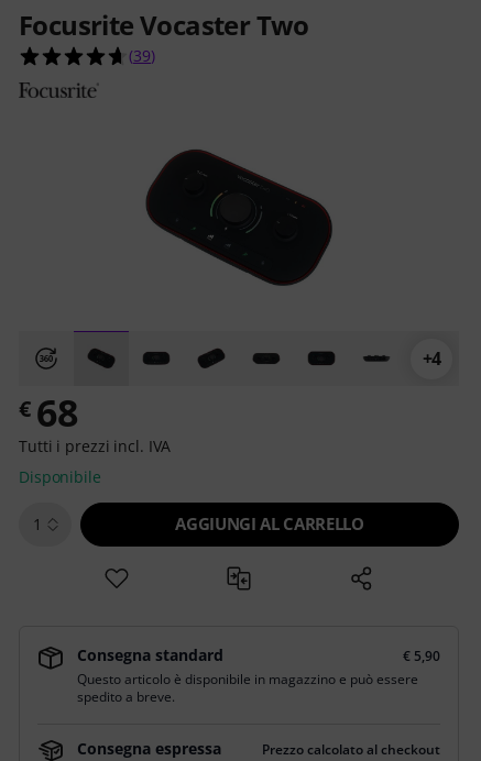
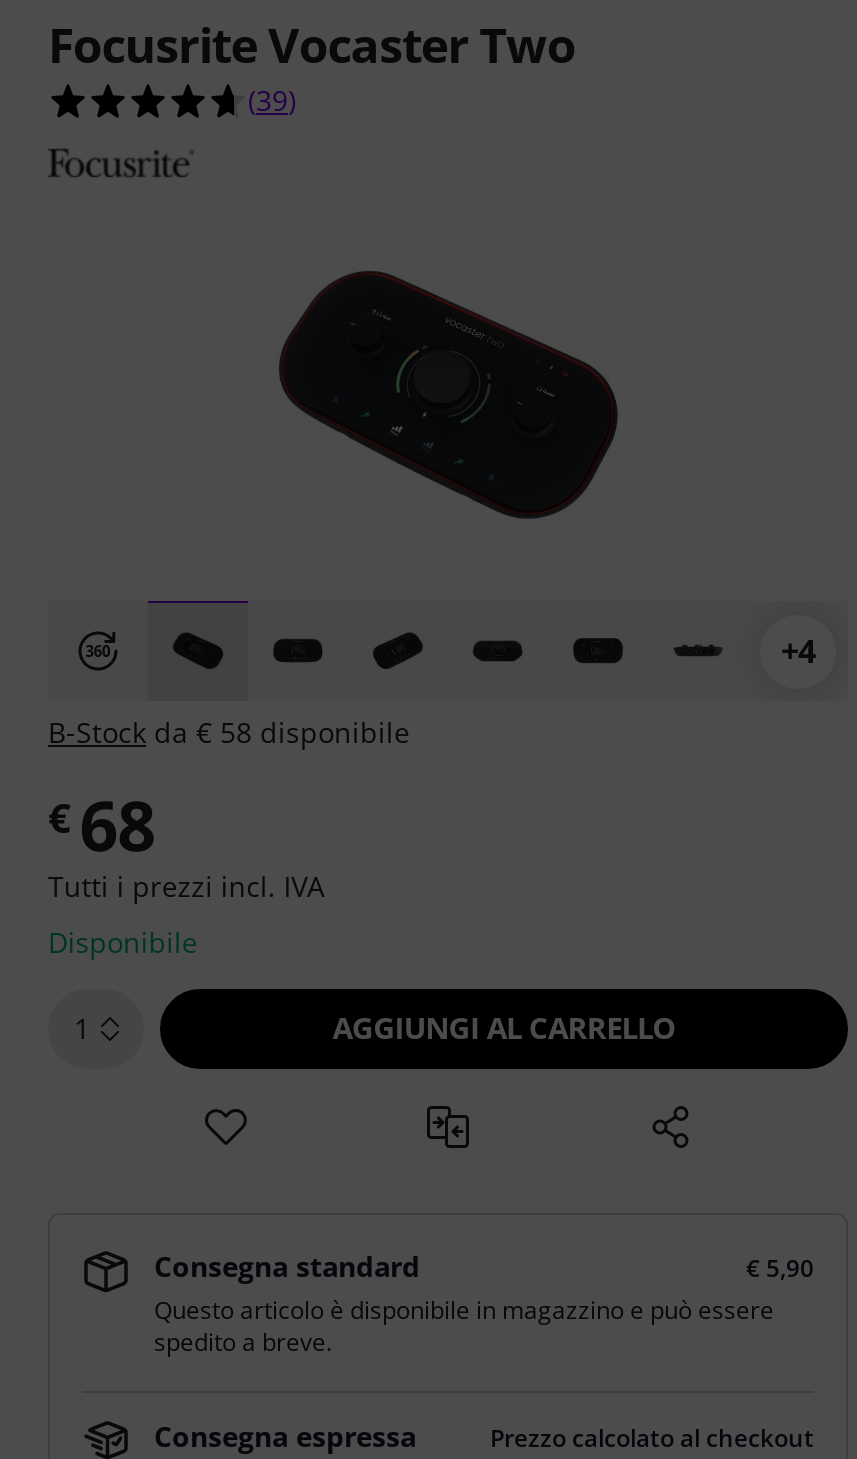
none -> [48,713,410,751] B-Stock da € 58 disponibile

